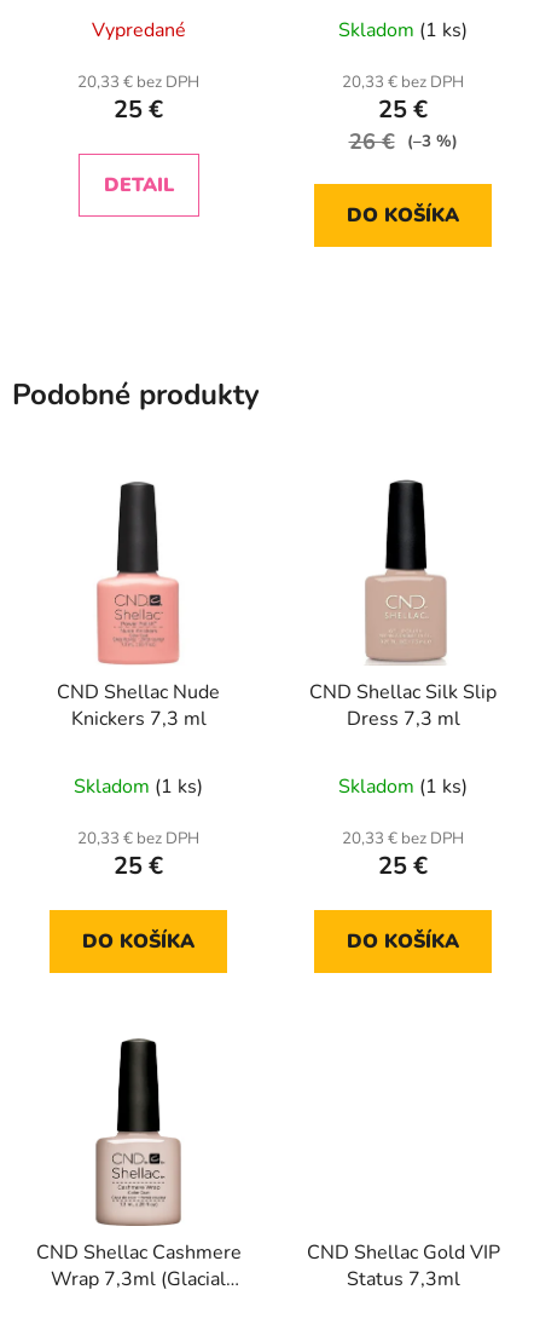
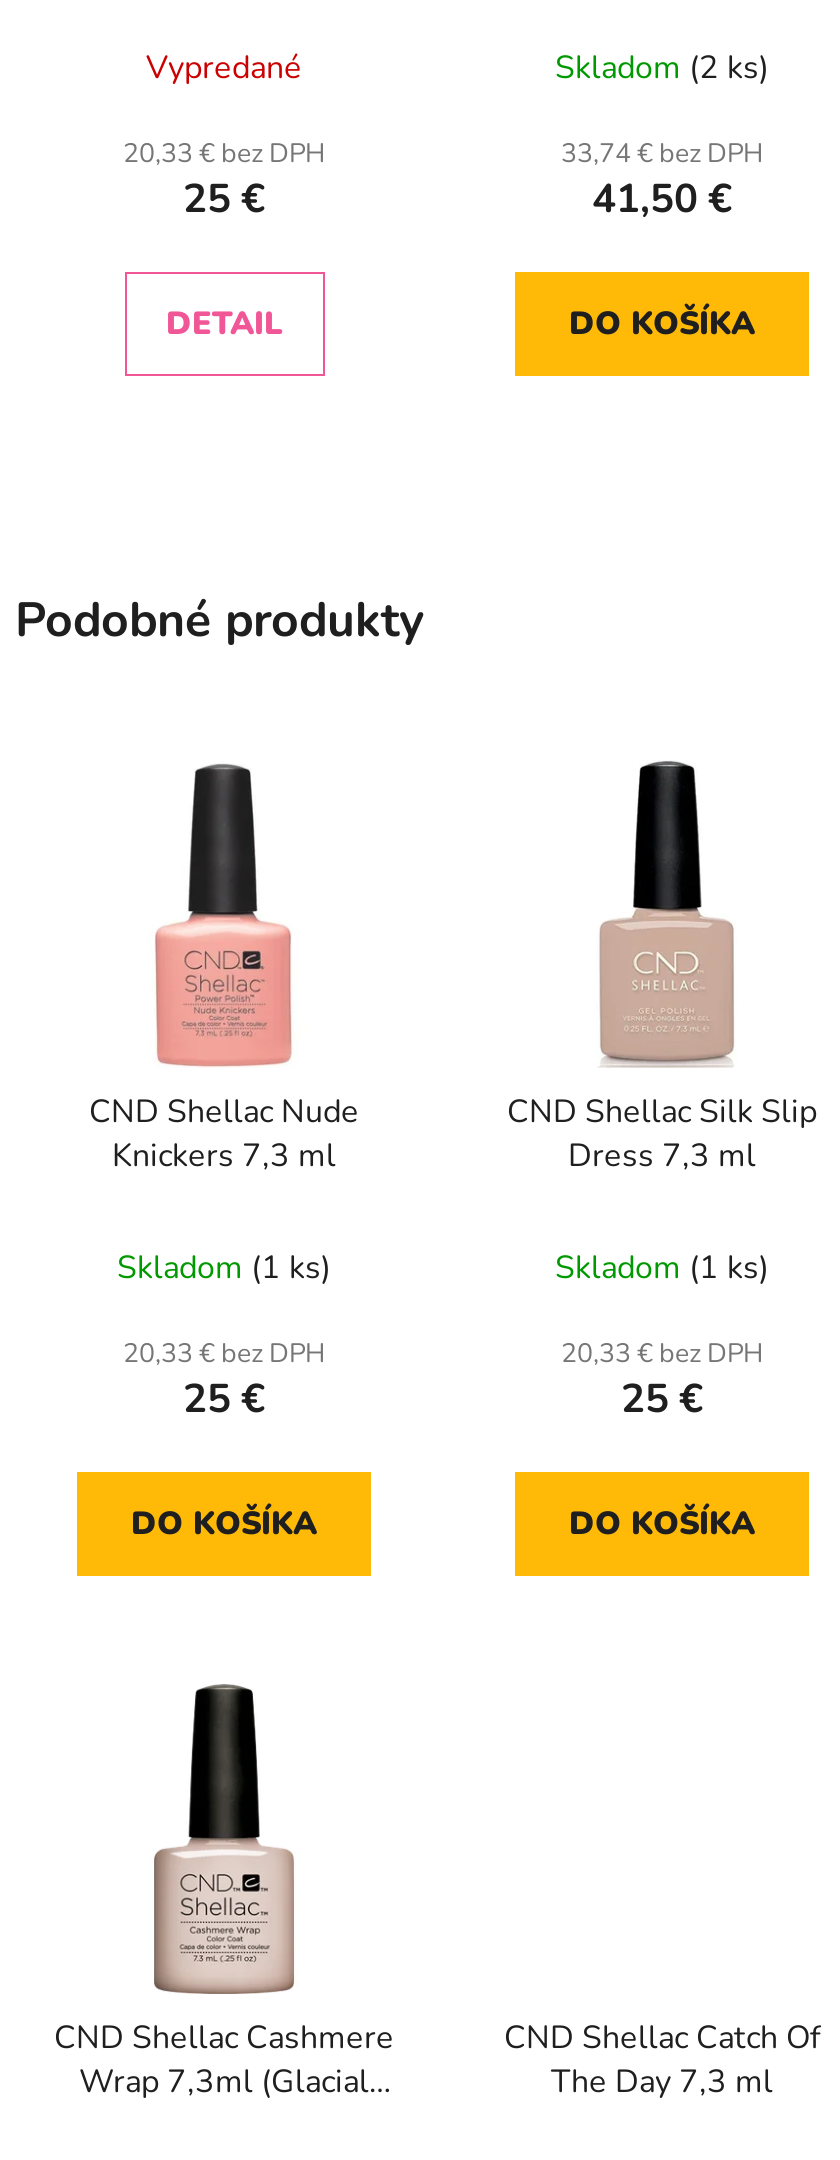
[338,17,468,43] Skladom (1 ks) -> [555,46,769,90] Skladom (2 ks)
[342,71,464,156] 20,33 € bez DPH | 25 € | 26 € (–3 %) -> [561,136,763,226] 33,74 € bez DPH | 41,50 €
[306,1239,500,1293] CND Shellac Gold VIP | Status 7,3ml -> [504,2016,820,2104] CND Shellac Catch Of | The Day 7,3 ml

